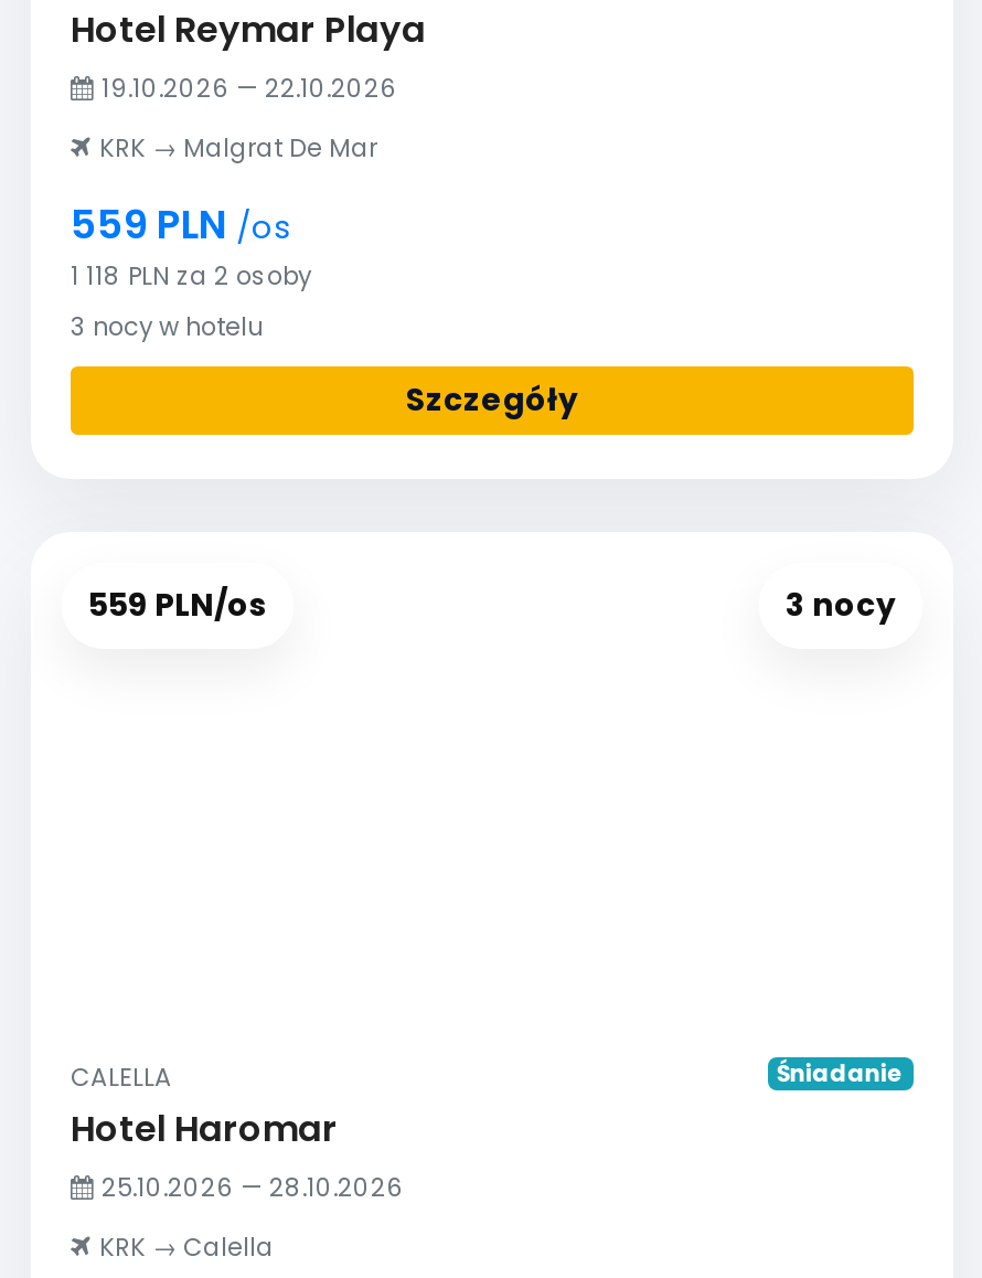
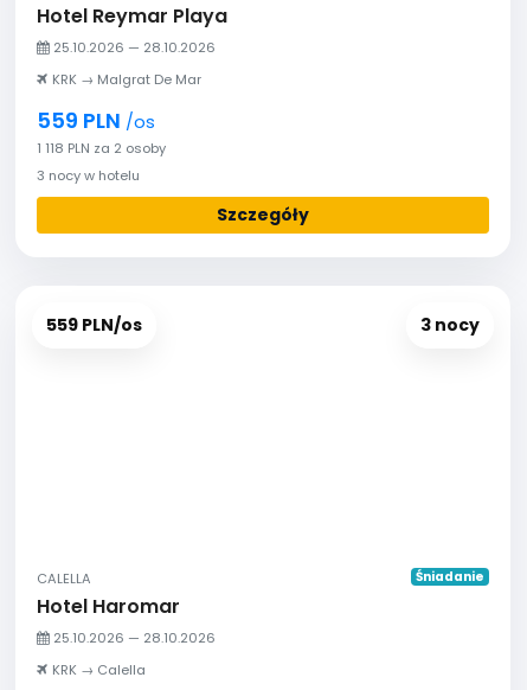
[102,71,397,106] 19.10.2026 — 22.10.2026 -> [53,38,216,57] 25.10.2026 — 28.10.2026

